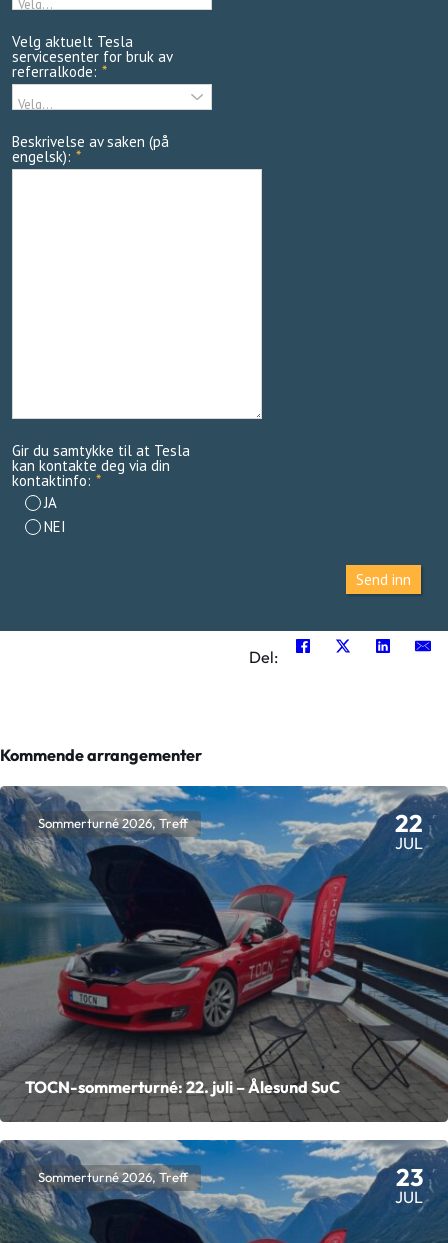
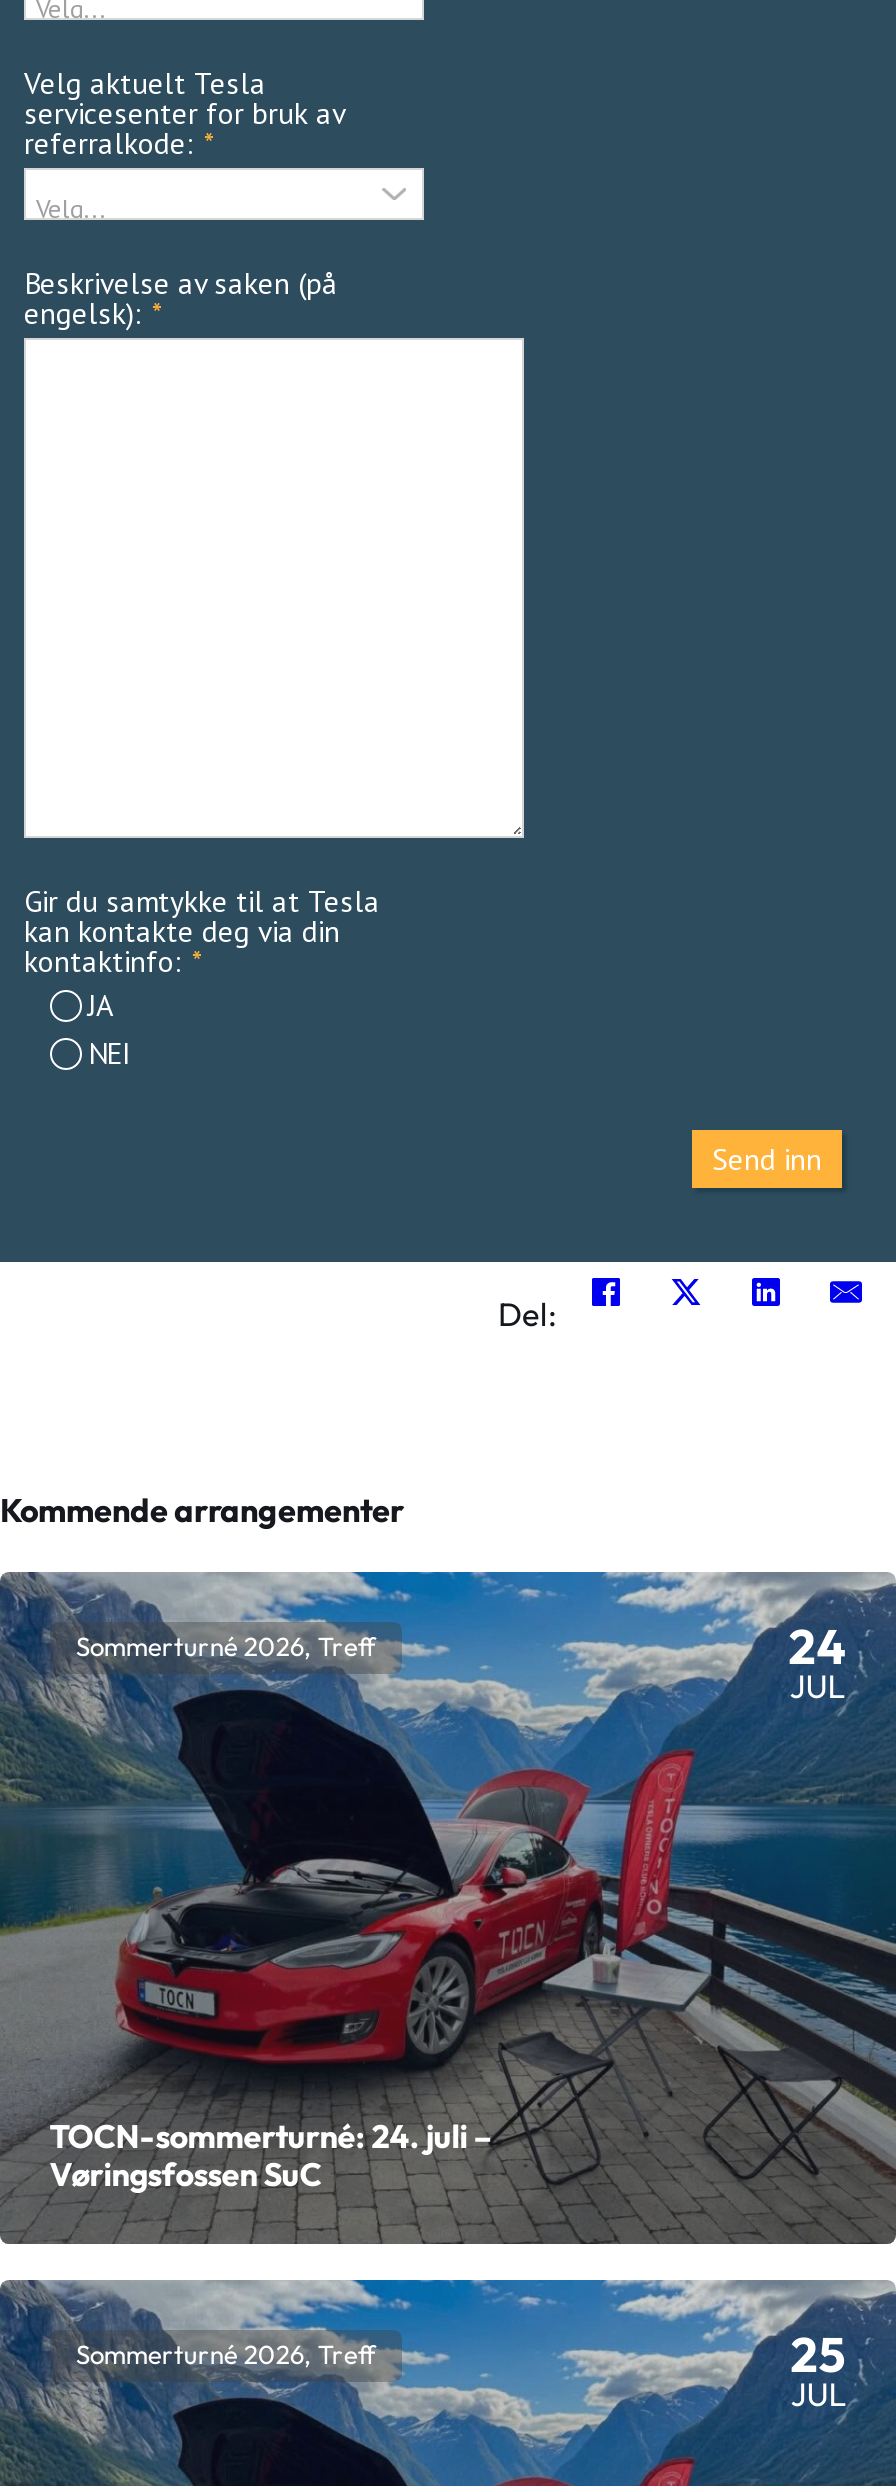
[395,808,423,838] 22 -> [789,1615,847,1675] 24
[25,1077,340,1097] TOCN-sommerturné: 22. juli – Ålesund SuC -> [49,2116,491,2194] TOCN-sommerturné: 24. juli – | Vøringsfossen SuC
[396,1162,423,1192] 23 -> [791,2324,847,2384] 25

